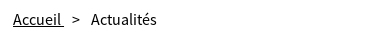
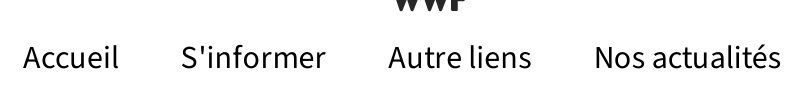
[91,9,157,29] Actualités -> [181,36,782,80] S'informer | Autre liens | Nos actualités

